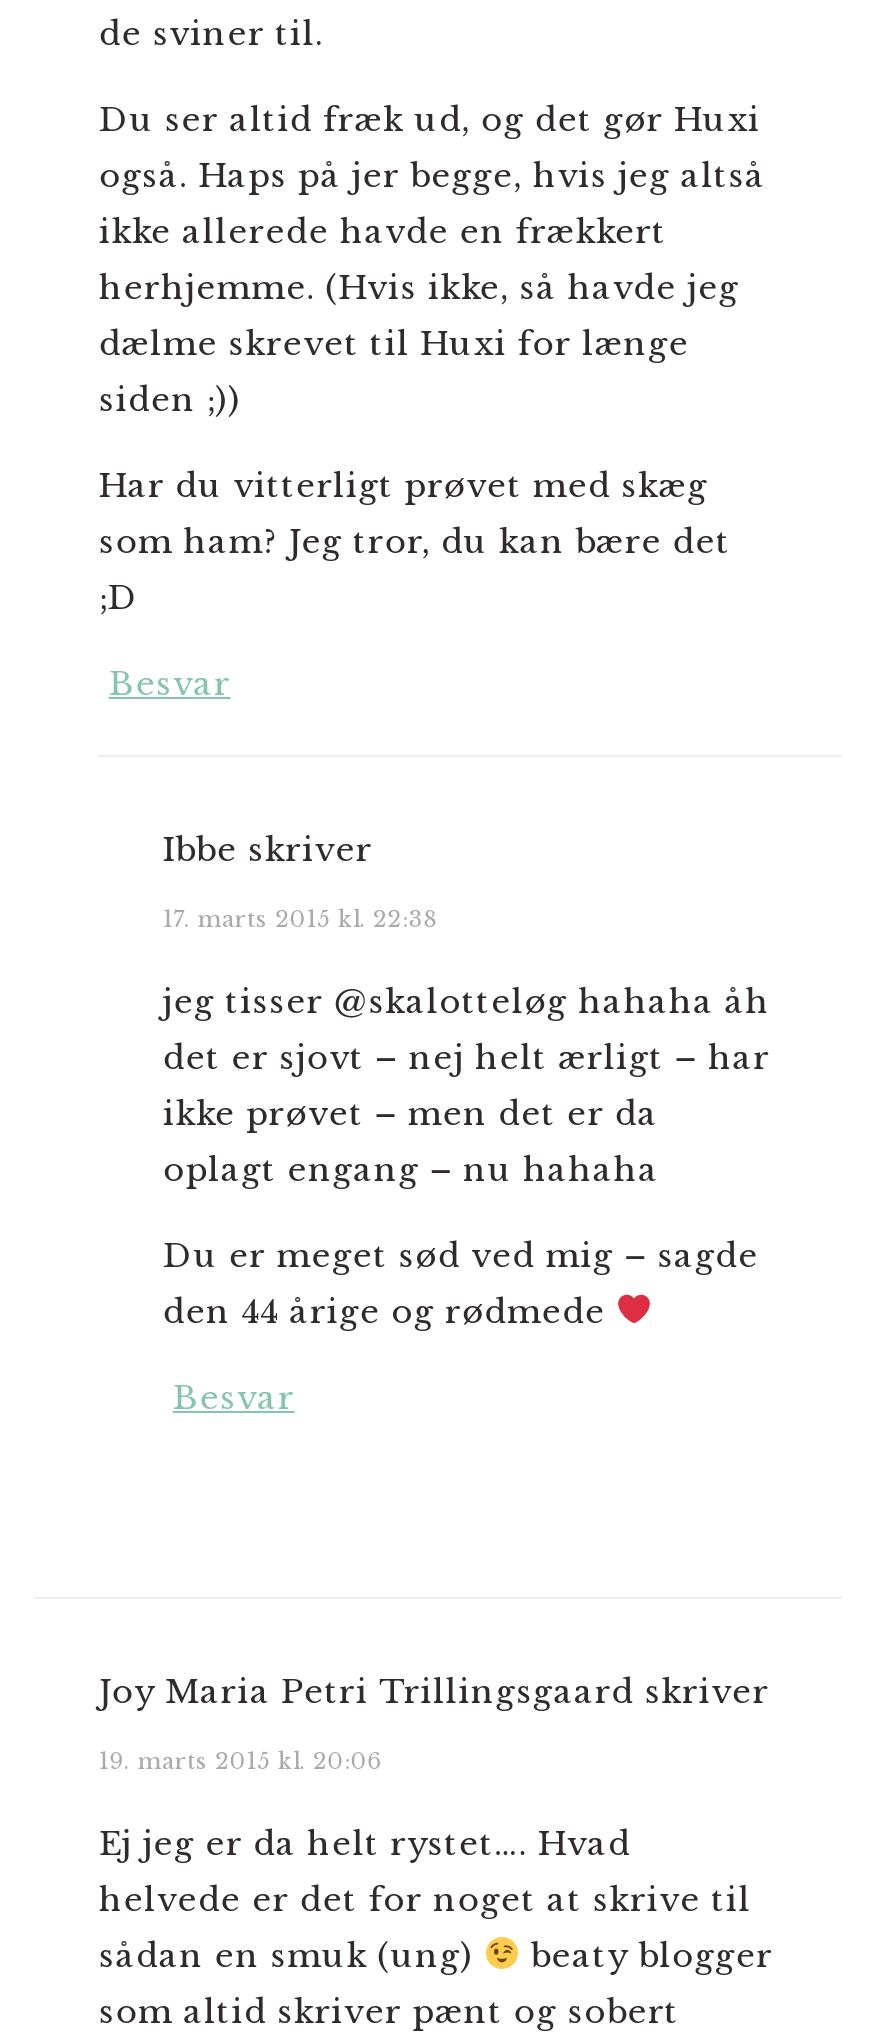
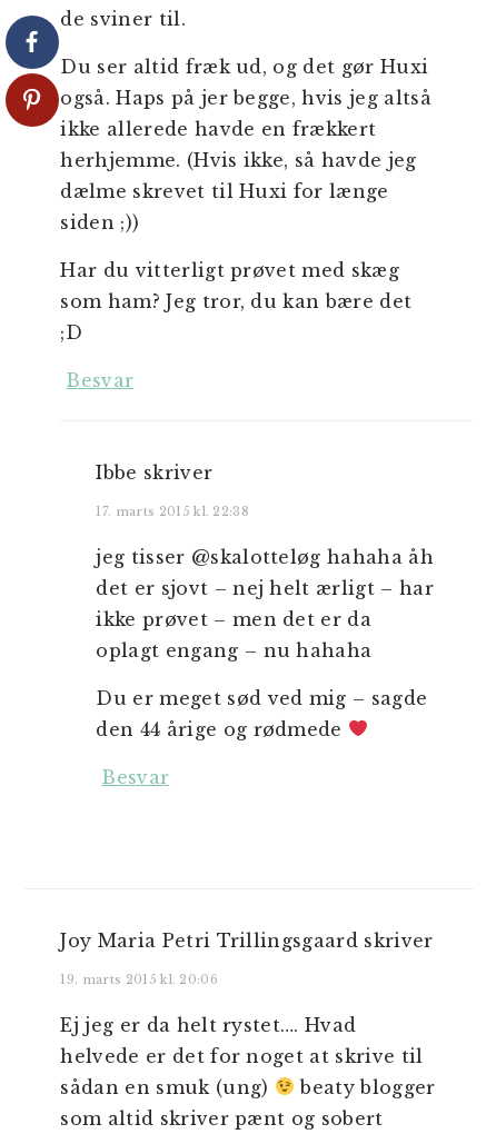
none -> [4,14,60,128] [image]

